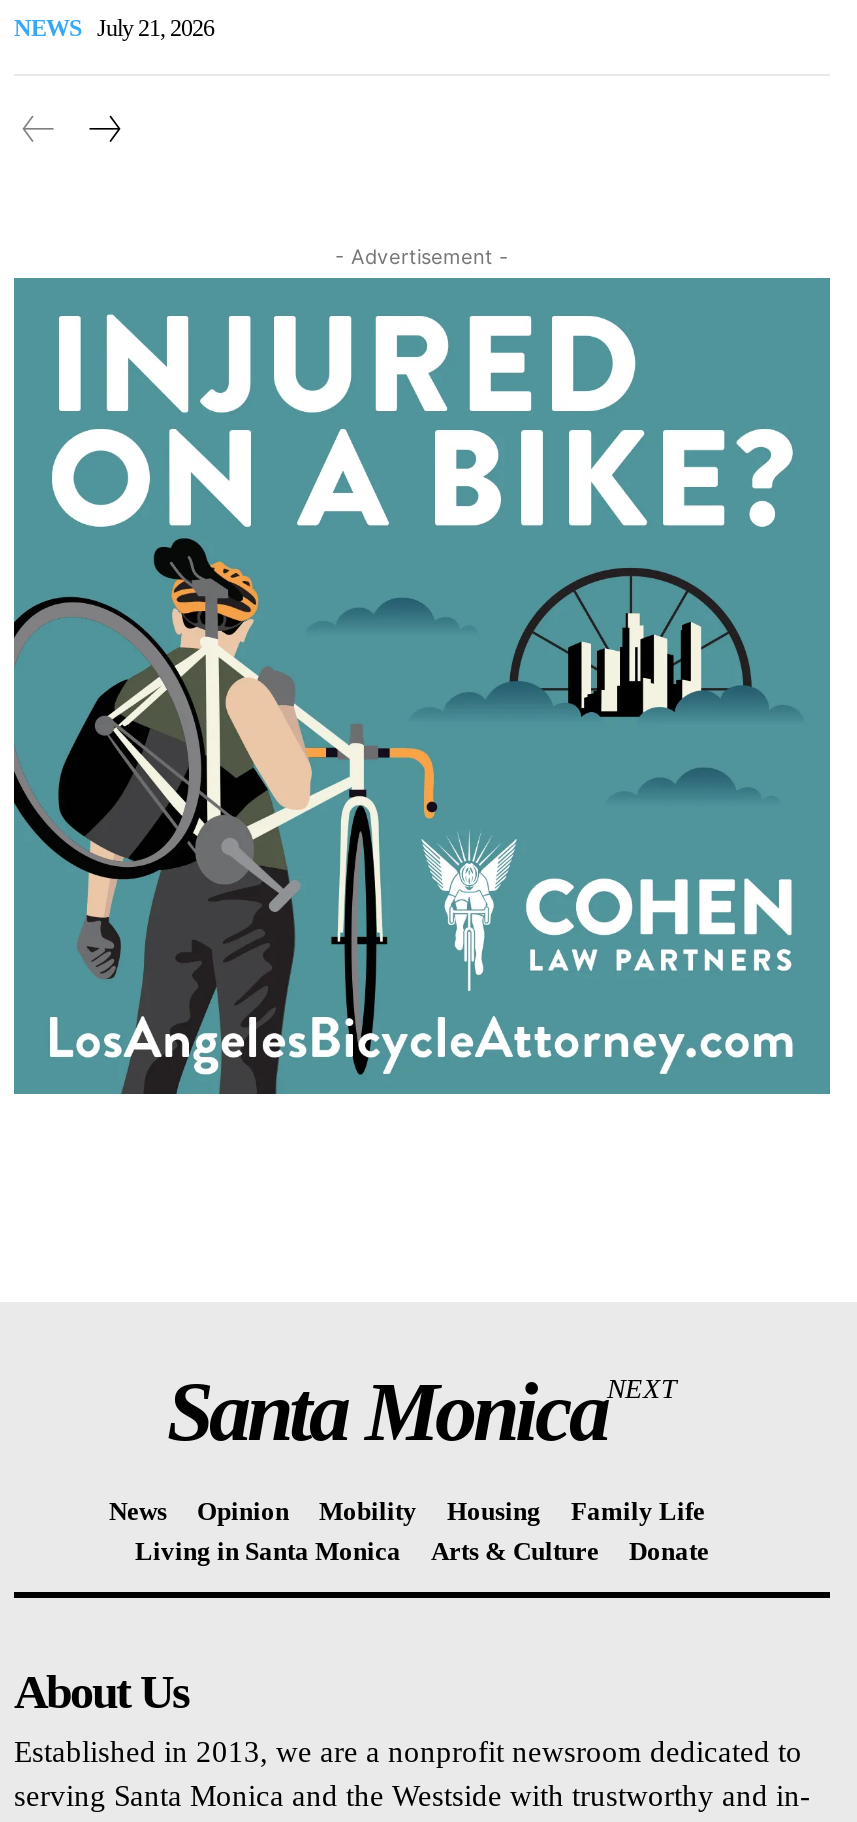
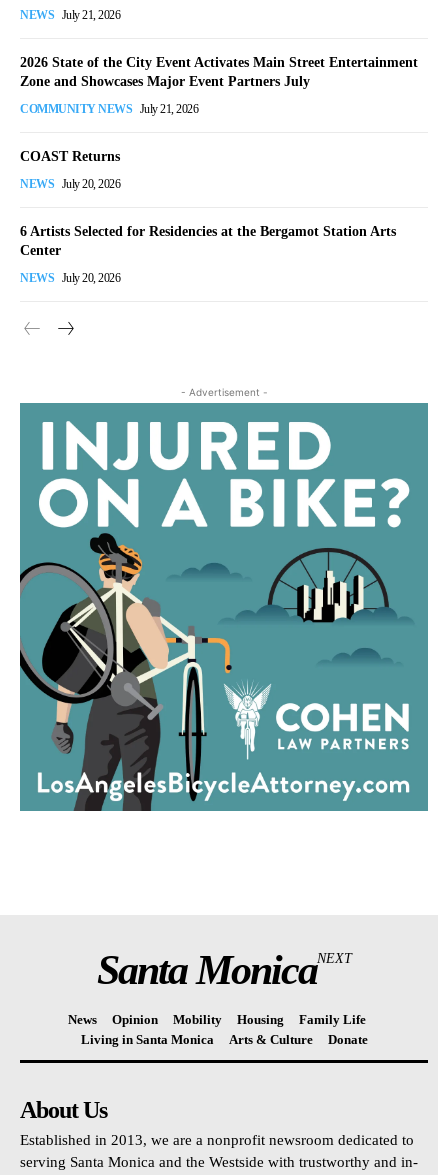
none -> [20,55,418,285] 2026 State of the City Event Activates Main Street Entertainment | Zone and Showcases Major Event Partners July | COMMUNITY NEWS July 21, 2026 | COAST Returns | NEWS July 20, 2026 | 6 Artists Selected for Residencies at the Bergamot Station Arts | Center | NEWS July 20, 2026

